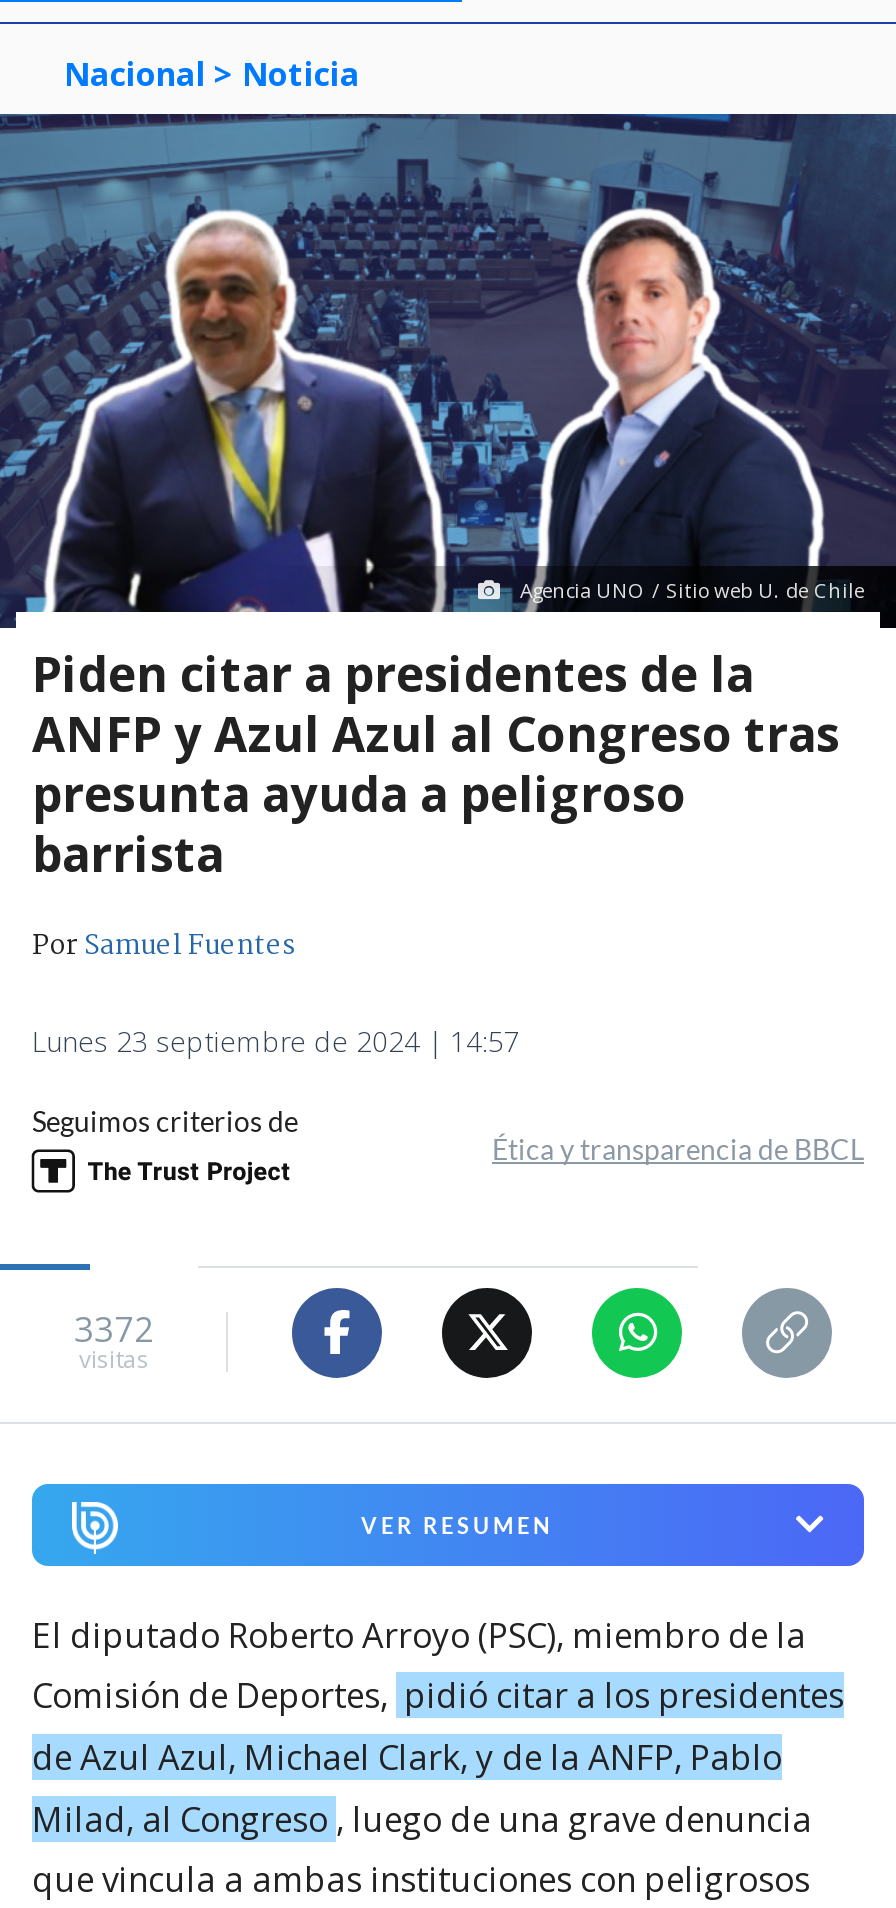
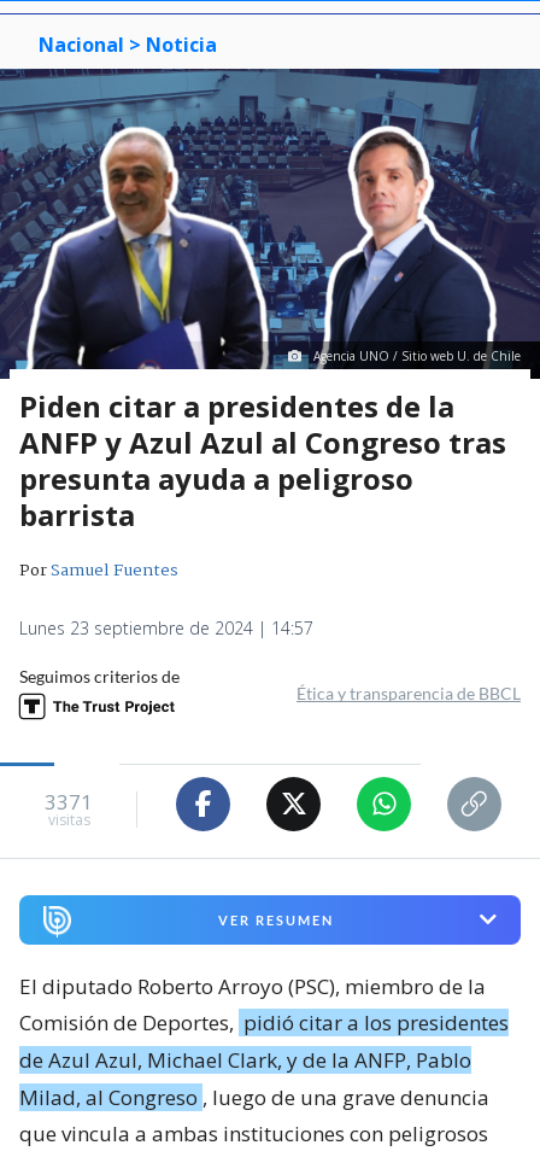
[74,1307,154,1353] 3372 -> [45,788,93,816] 3371

